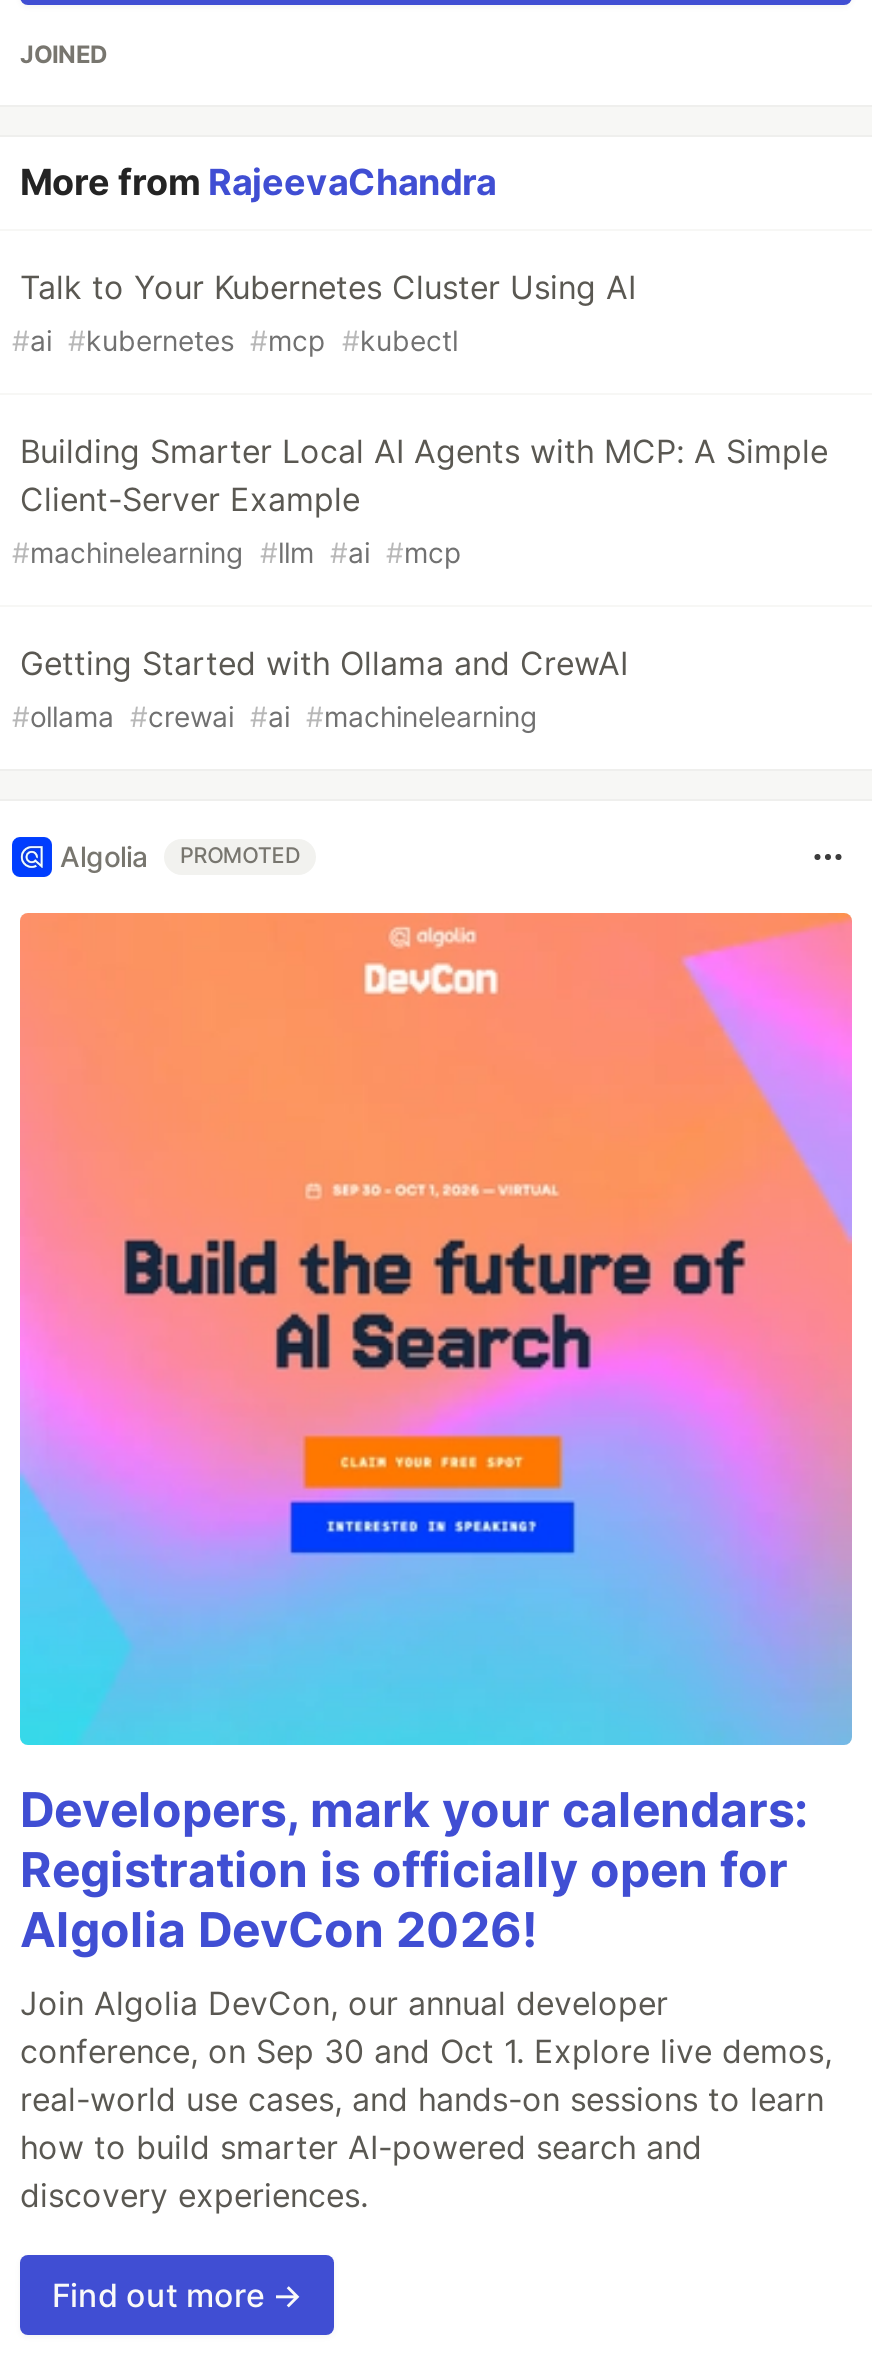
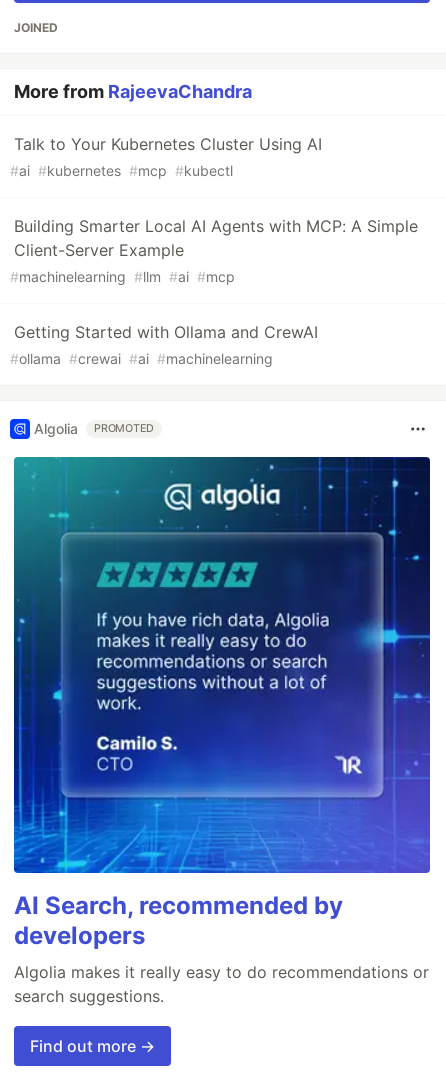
[18,912,854,2215] [image] | Developers, mark your calendars: | Registration is officially open for | Algolia DevCon 2026! | Join Algolia DevCon, our annual developer | conference, on Sep 30 and Oct 1. Explore live demos, | real-world use cases, and hands-on sessions to learn | how to build smarter AI-powered search and | discovery experiences. -> [13,456,431,1005] [image] | AI Search, recommended by | developers | Algolia makes it really easy to do recommendations or | search suggestions.

